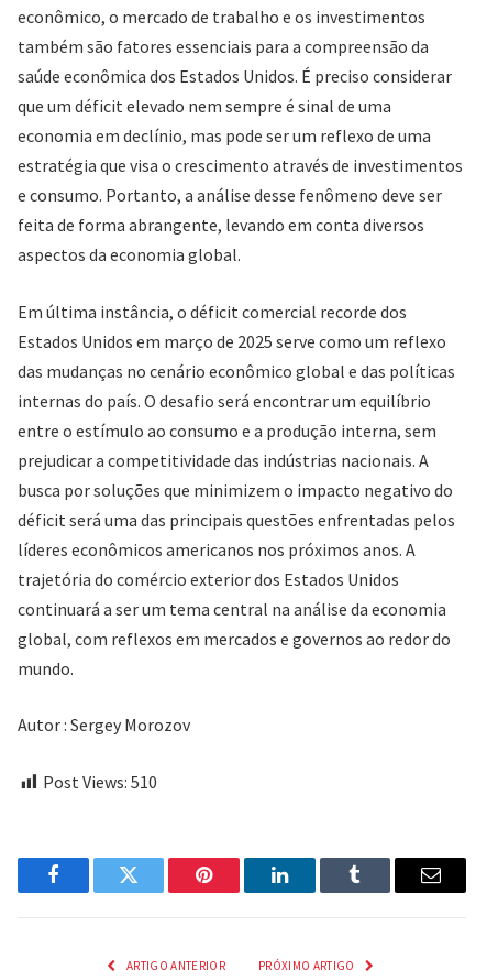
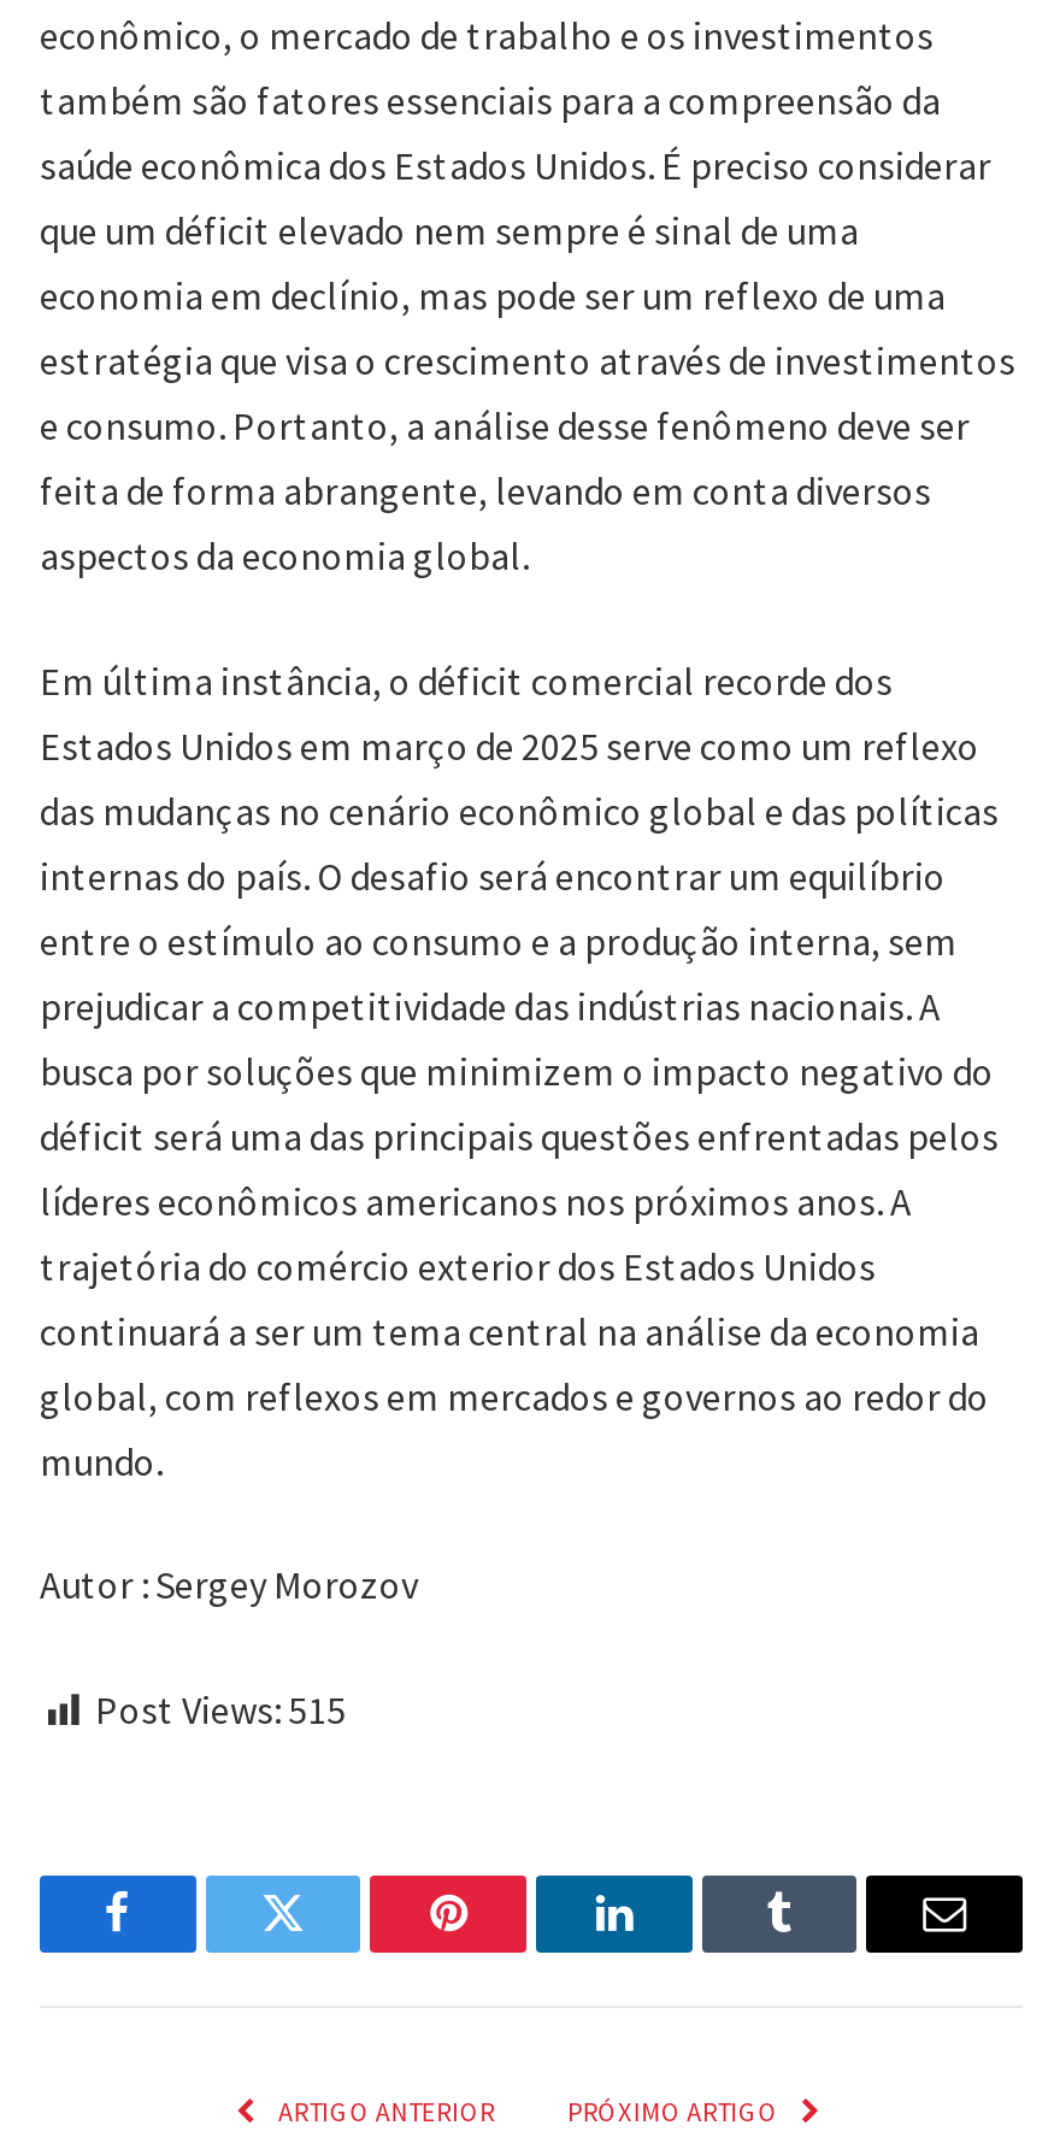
[43,770,157,792] Post Views: 510 -> [95,1684,346,1732] Post Views: 515

